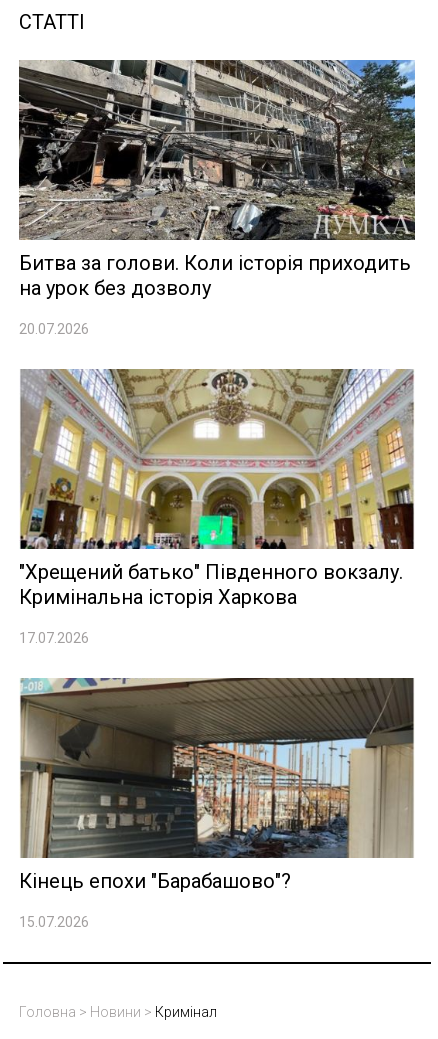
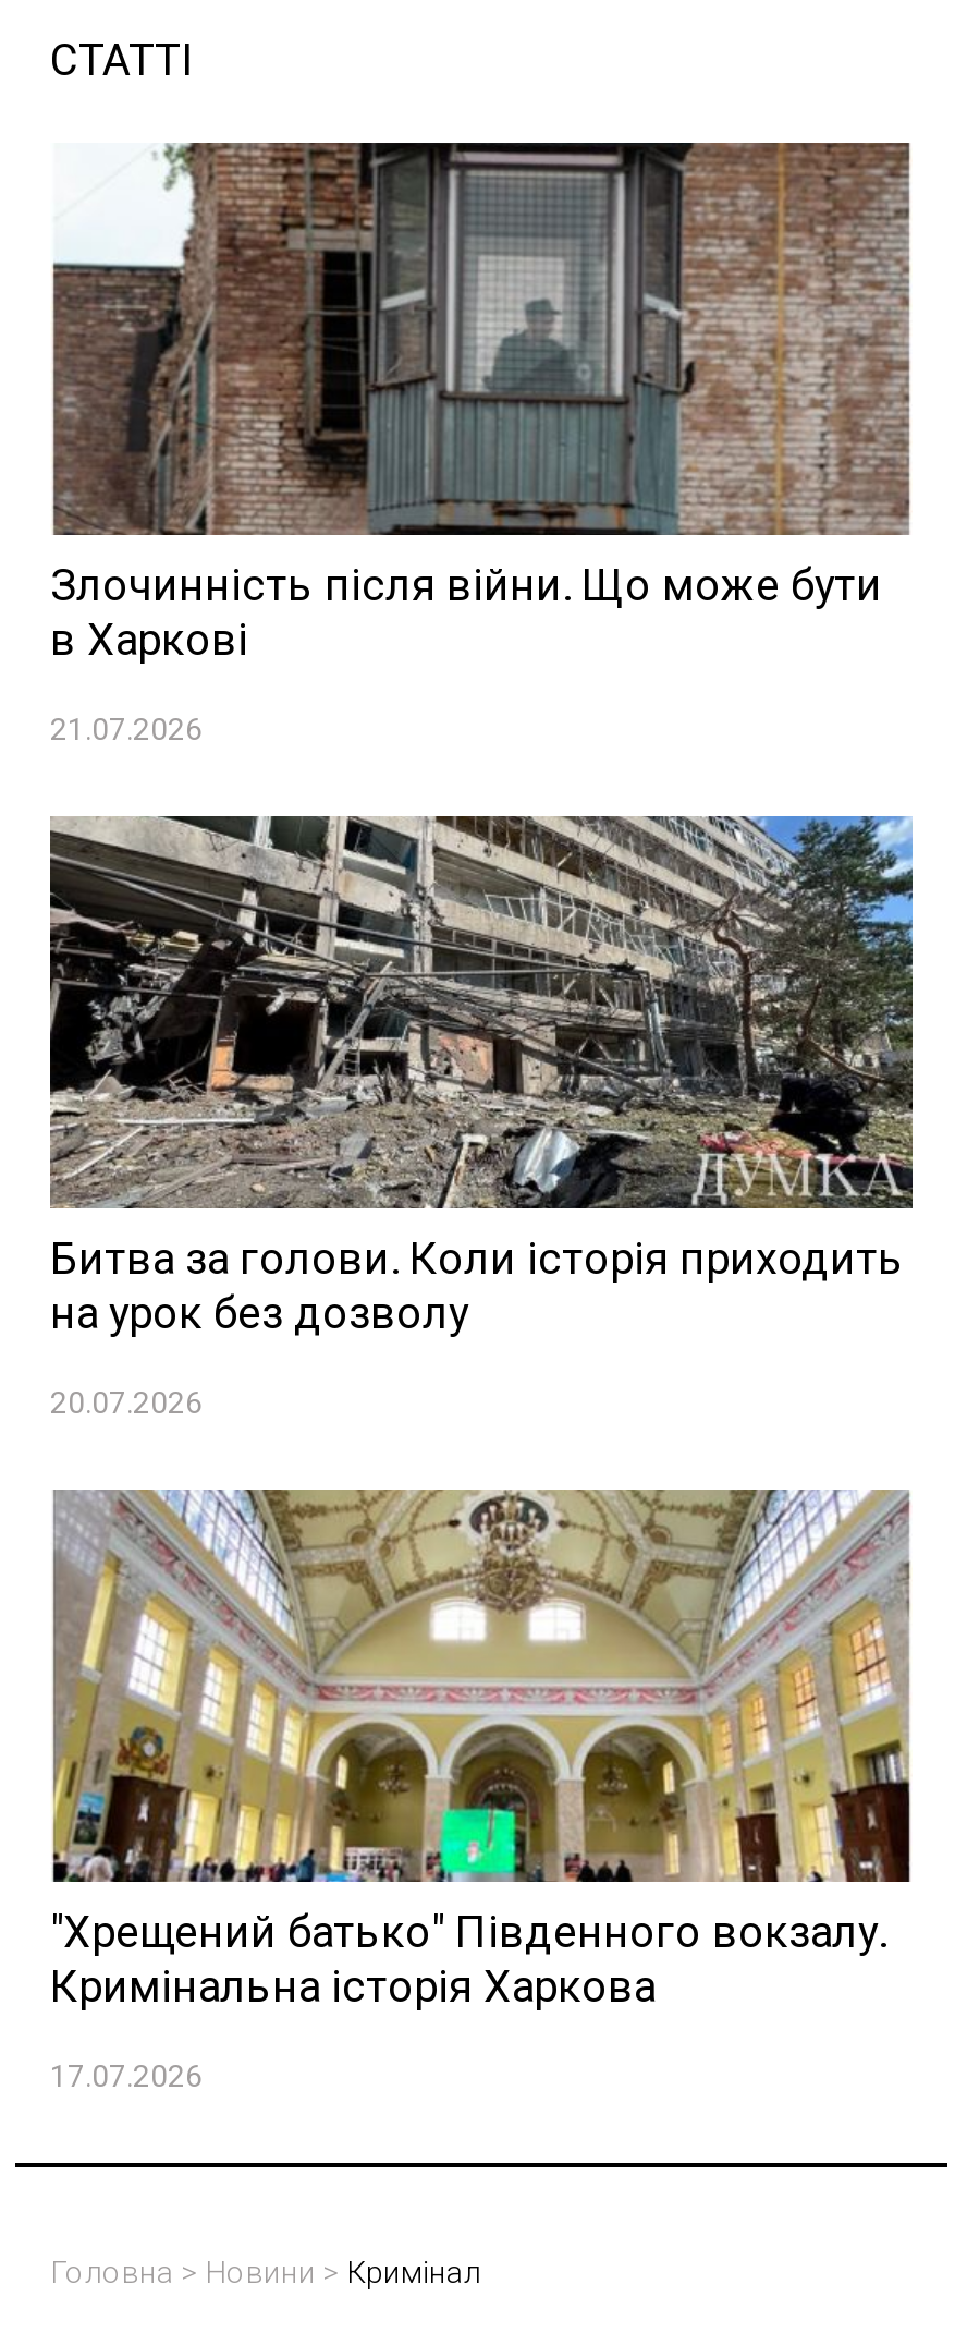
none -> [50,141,913,747] [image] | Злочинність після війни. Що може бути | в Харкові | 21.07.2026
moved [17,58,417,646] -> [46,812,917,2094]: [image] | Битва за голови. Коли історія приходить | на урок без дозволу | 20.07.2026 | "Хрещений батько" Південного вокзалу. | Кримінальна історія Харкова | 17.07.2026
[19,677,414,930] [image] | Кінець епохи "Барабашово"? | 15.07.2026 -> none

